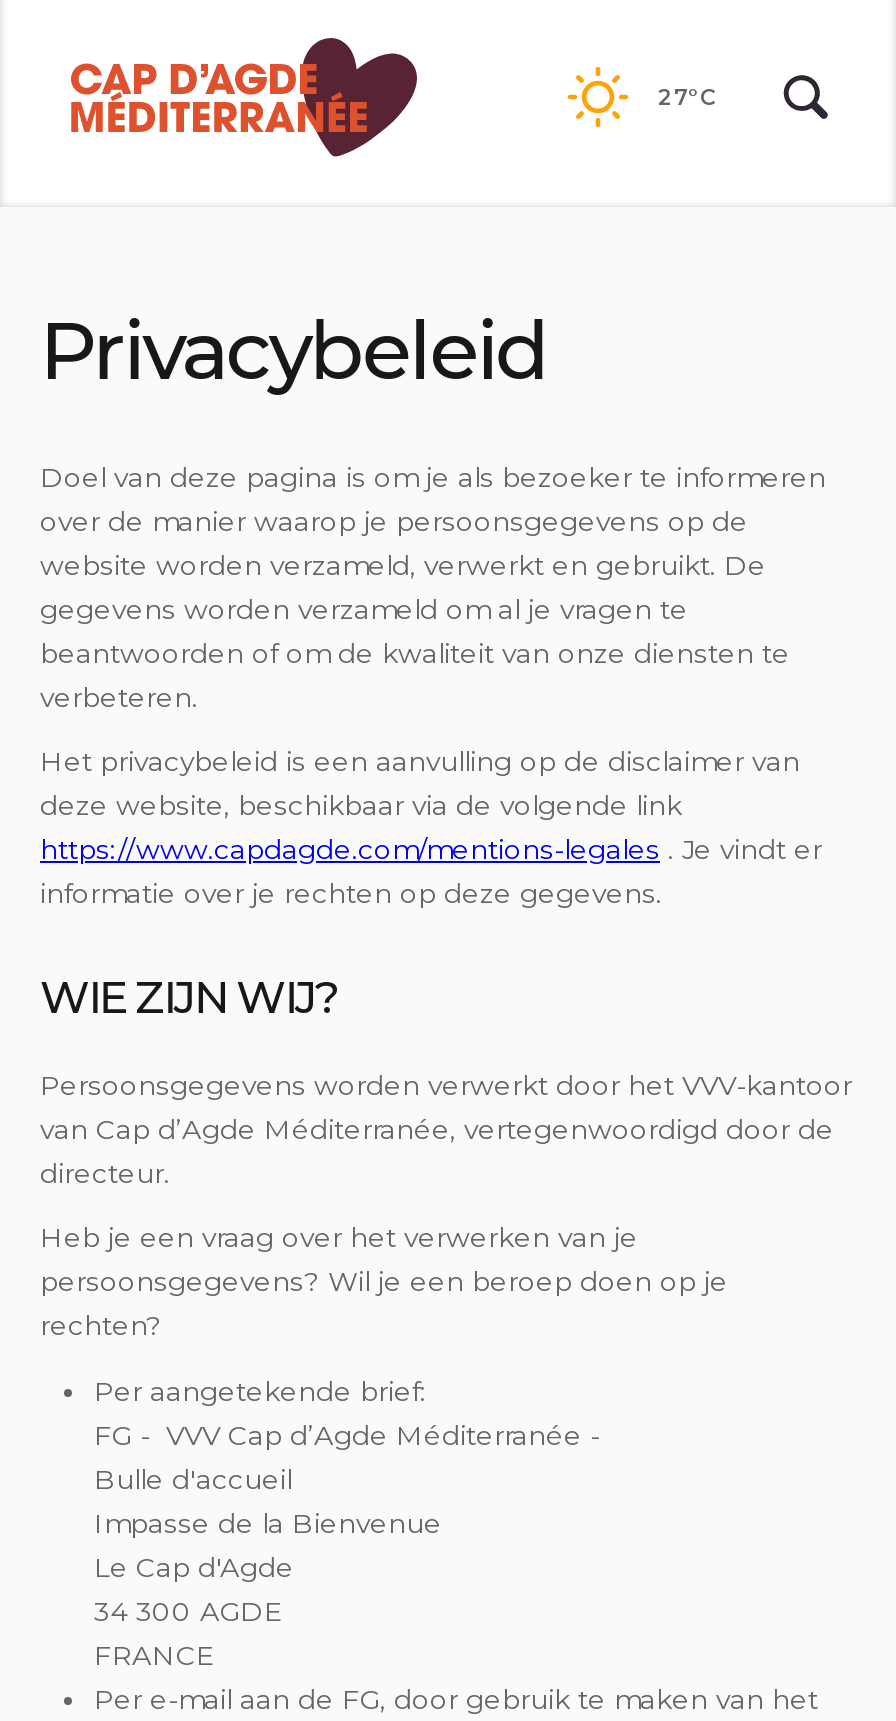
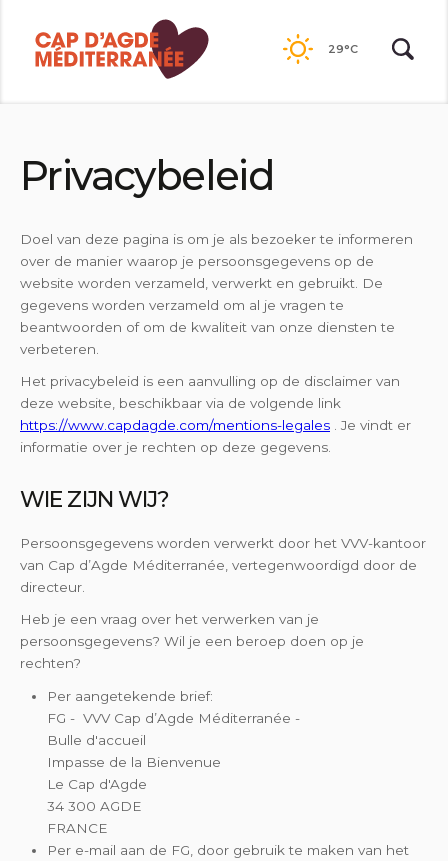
[658,82,716,110] 27°C -> [328,41,358,55] 29°C

